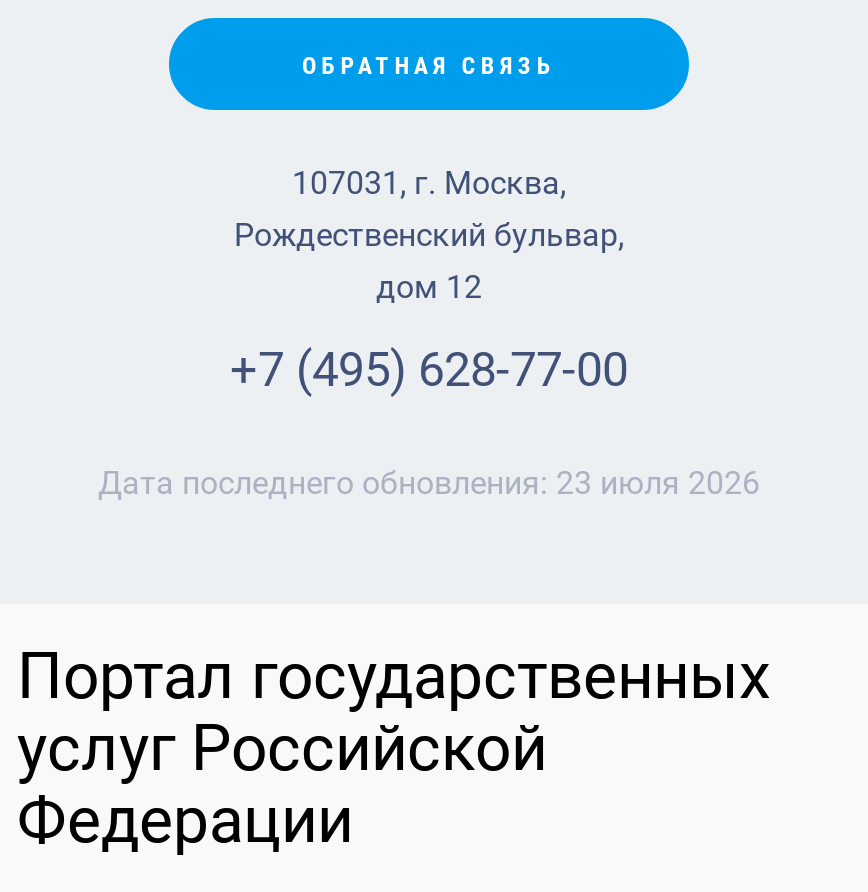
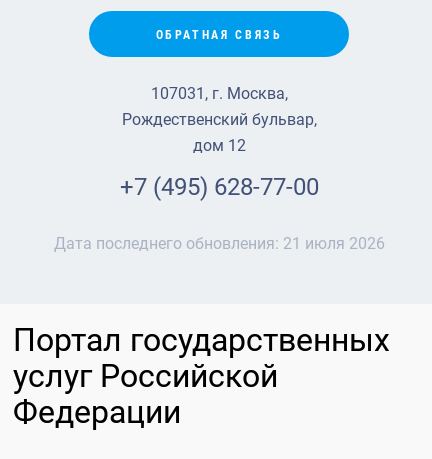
[98,464,760,502] Дата последнего обновления: 23 июля 2026 -> [53,234,384,253] Дата последнего обновления: 21 июля 2026

